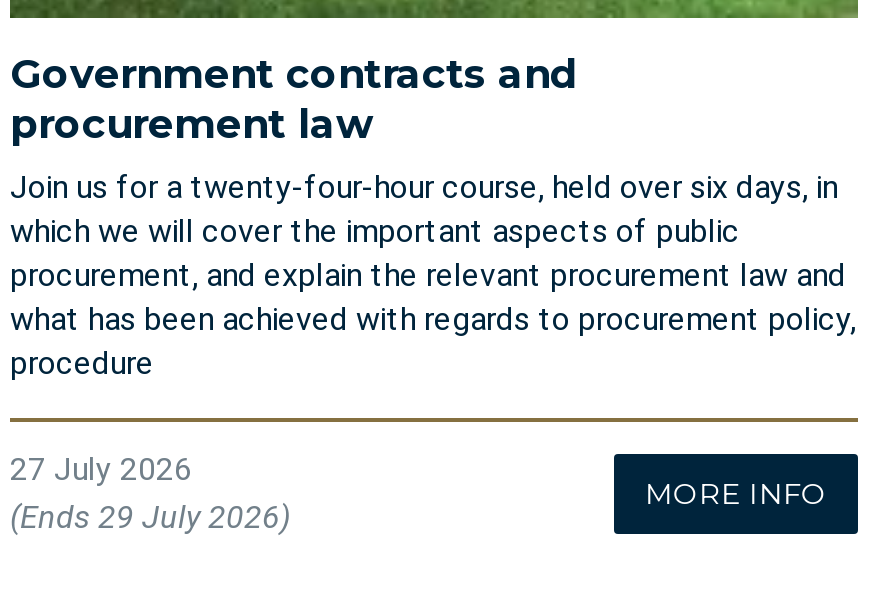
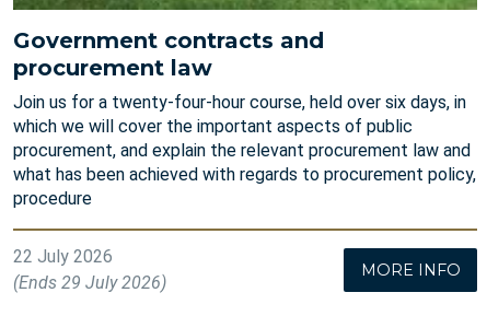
[10,449,192,487] 27 July 2026 -> [13,246,113,266] 22 July 2026

